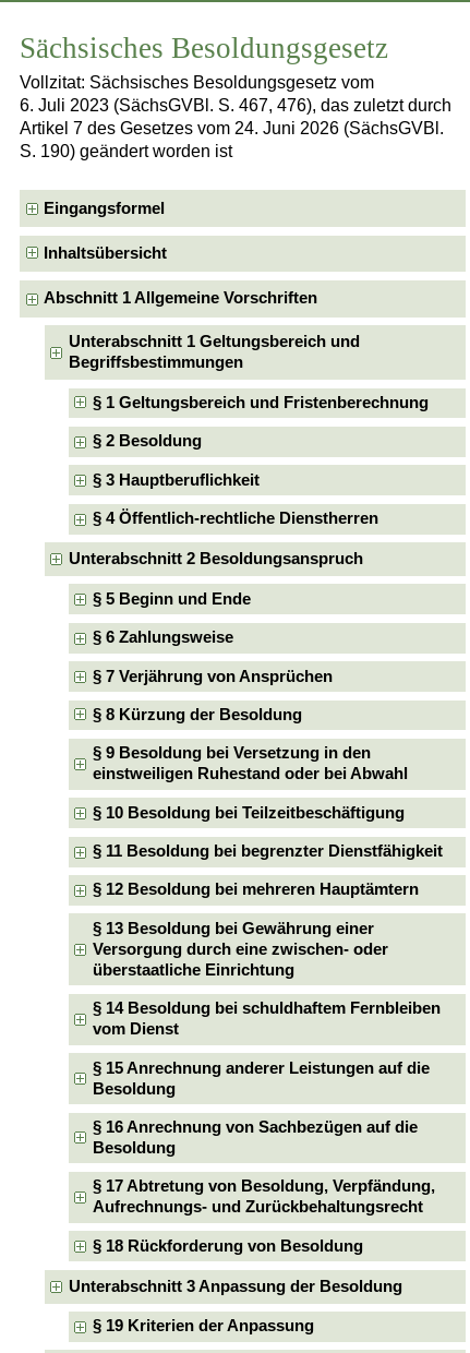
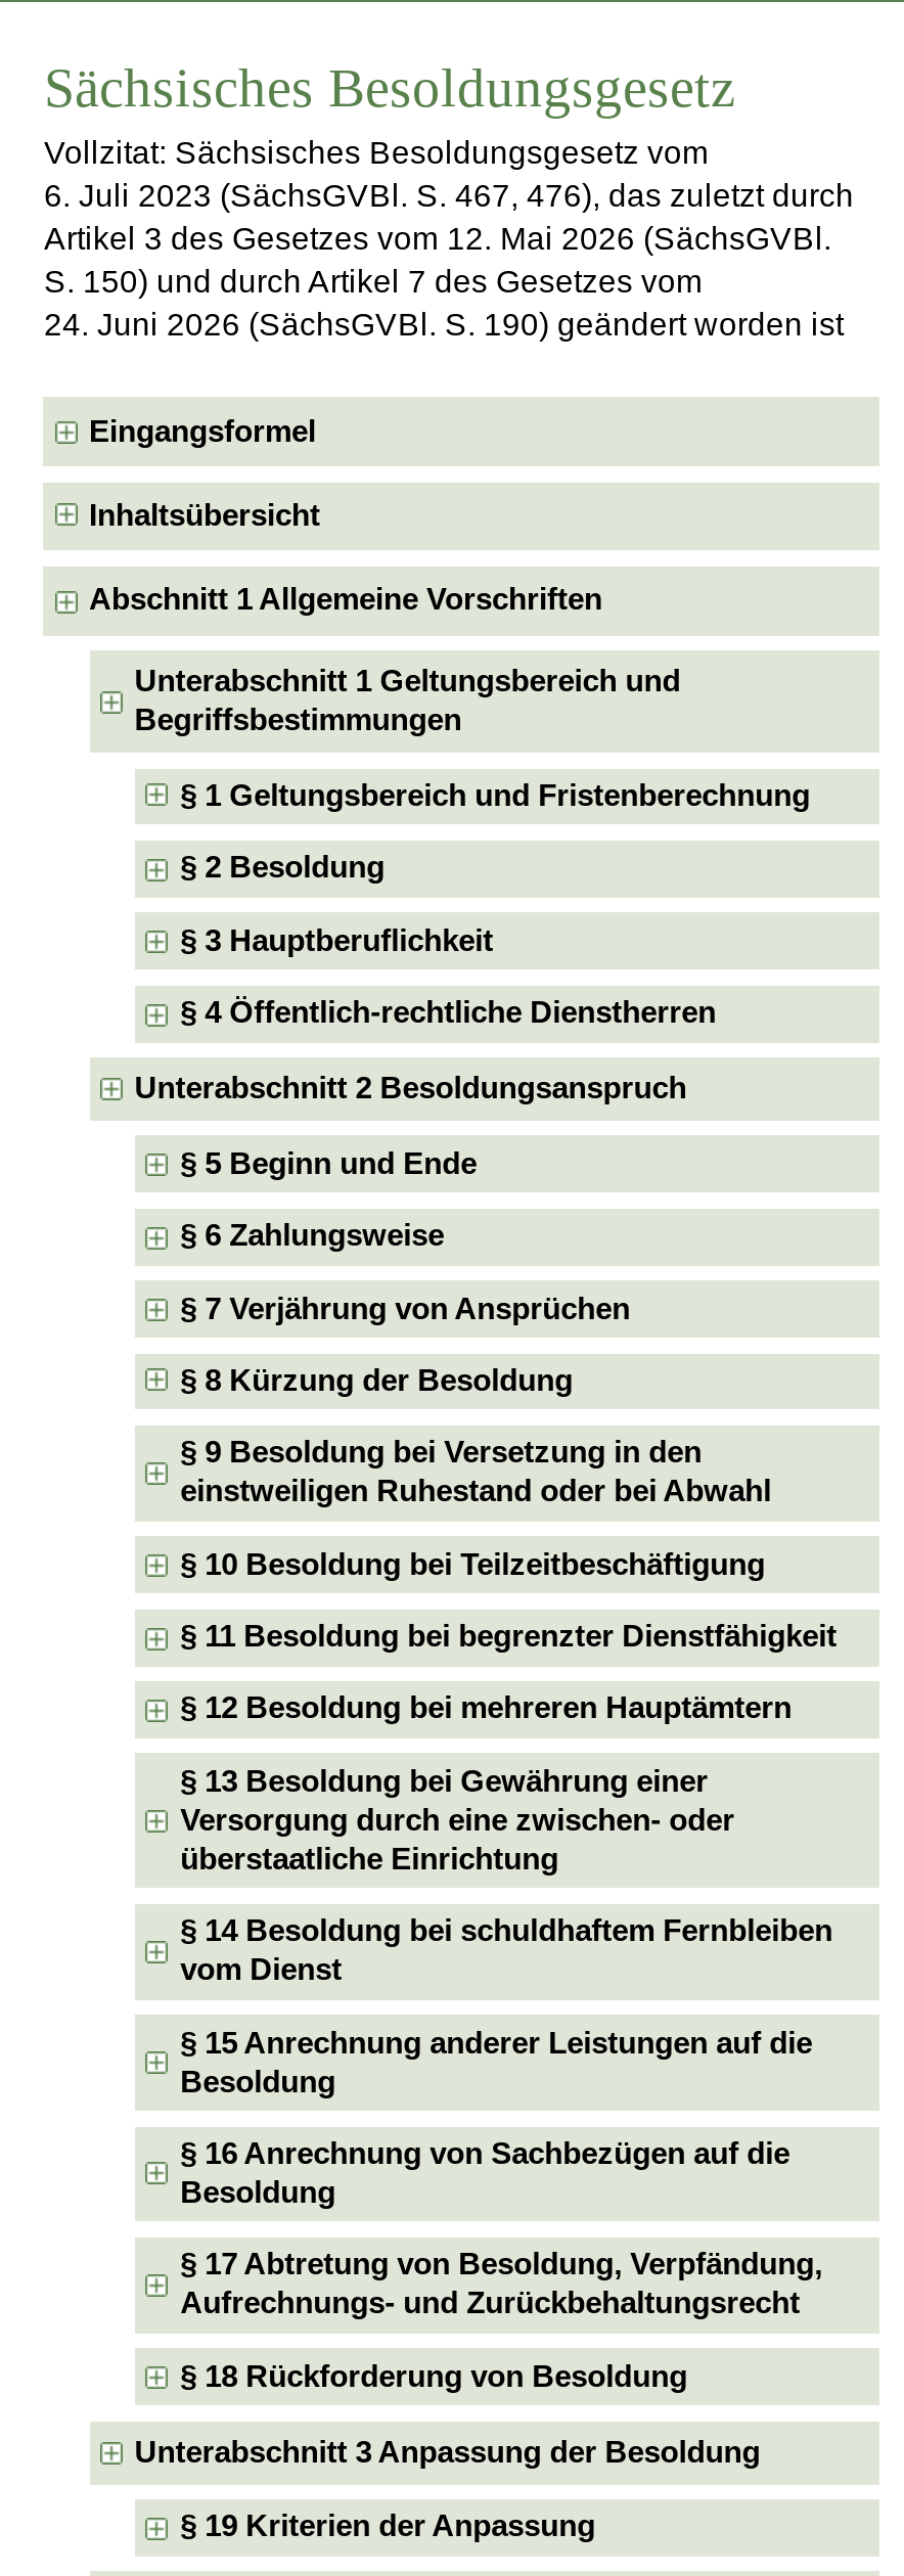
[20,119,444,161] Artikel 7 des Gesetzes vom 24. Juni 2026 (SächsGVBl. | S. 190) geändert worden ist -> [44,221,843,342] Artikel 3 des Gesetzes vom 12. Mai 2026 (SächsGVBl. | S. 150) und durch Artikel 7 des Gesetzes vom | 24. Juni 2026 (SächsGVBl. S. 190) geändert worden ist

